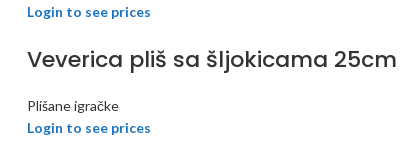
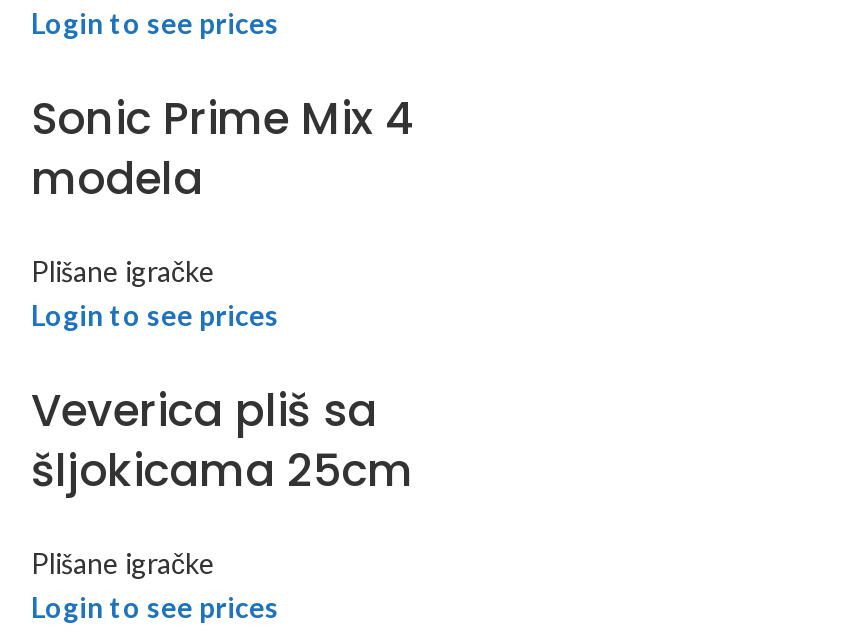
[27,44,397,75] Veverica pliš sa šljokicama 25cm -> [31,89,413,503] Sonic Prime Mix 4 | modela | Plišane igračke | Login to see prices | Veverica pliš sa | šljokicama 25cm

